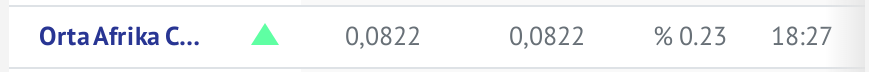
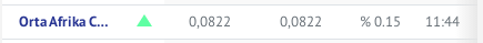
[653,19,727,53] % 0.23 -> [360,12,401,31] % 0.15
[771,19,833,53] 18:27 -> [425,12,460,31] 11:44

